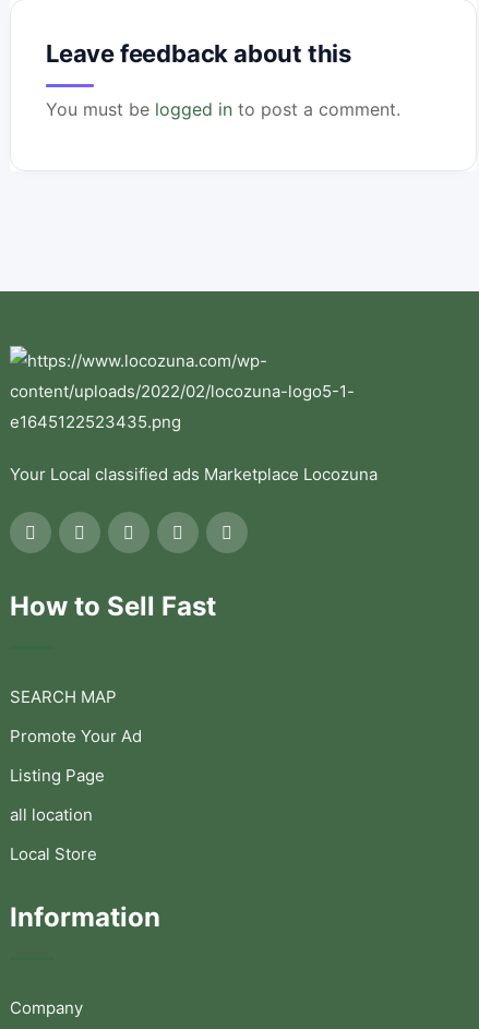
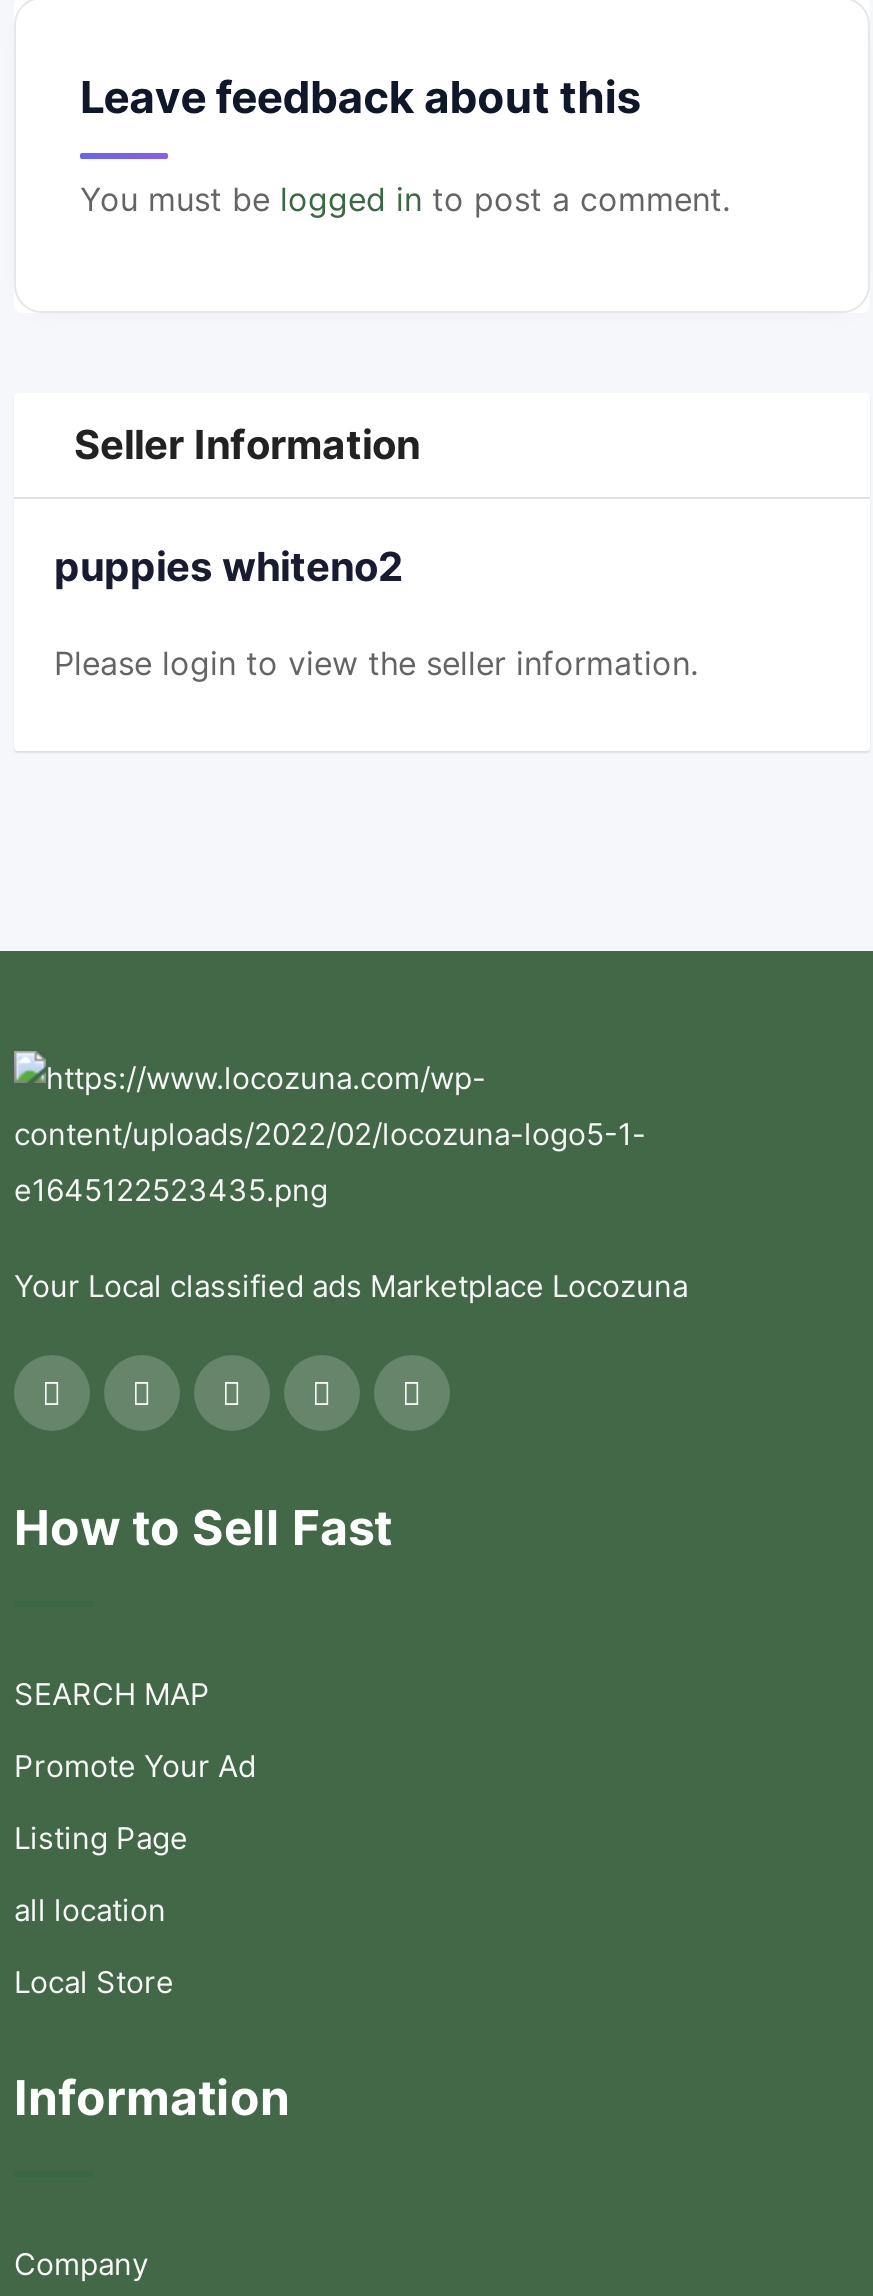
none -> [54,421,698,683] Seller Information | puppies whiteno2 | Please login to view the seller information.

